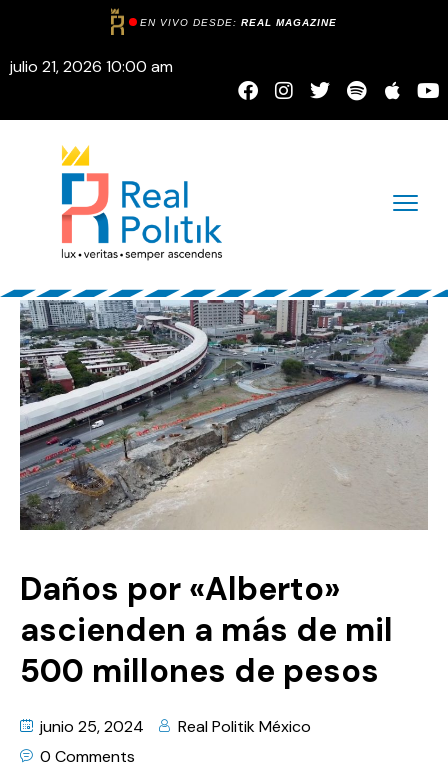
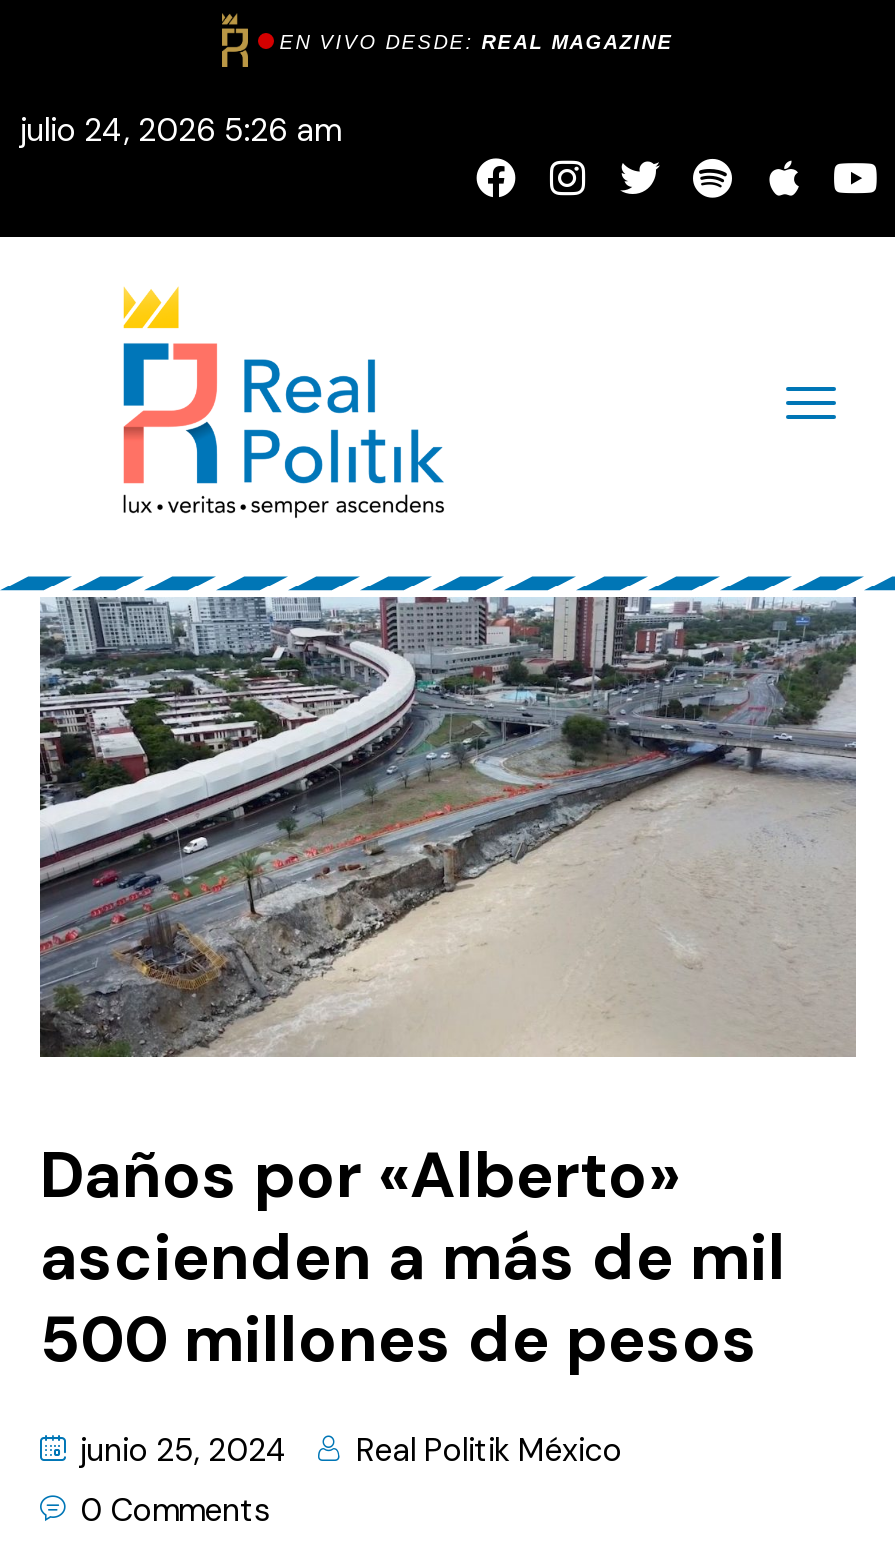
[10,56,173,77] julio 21, 2026 10:00 am -> [20,109,340,151] julio 24, 2026 5:26 am

